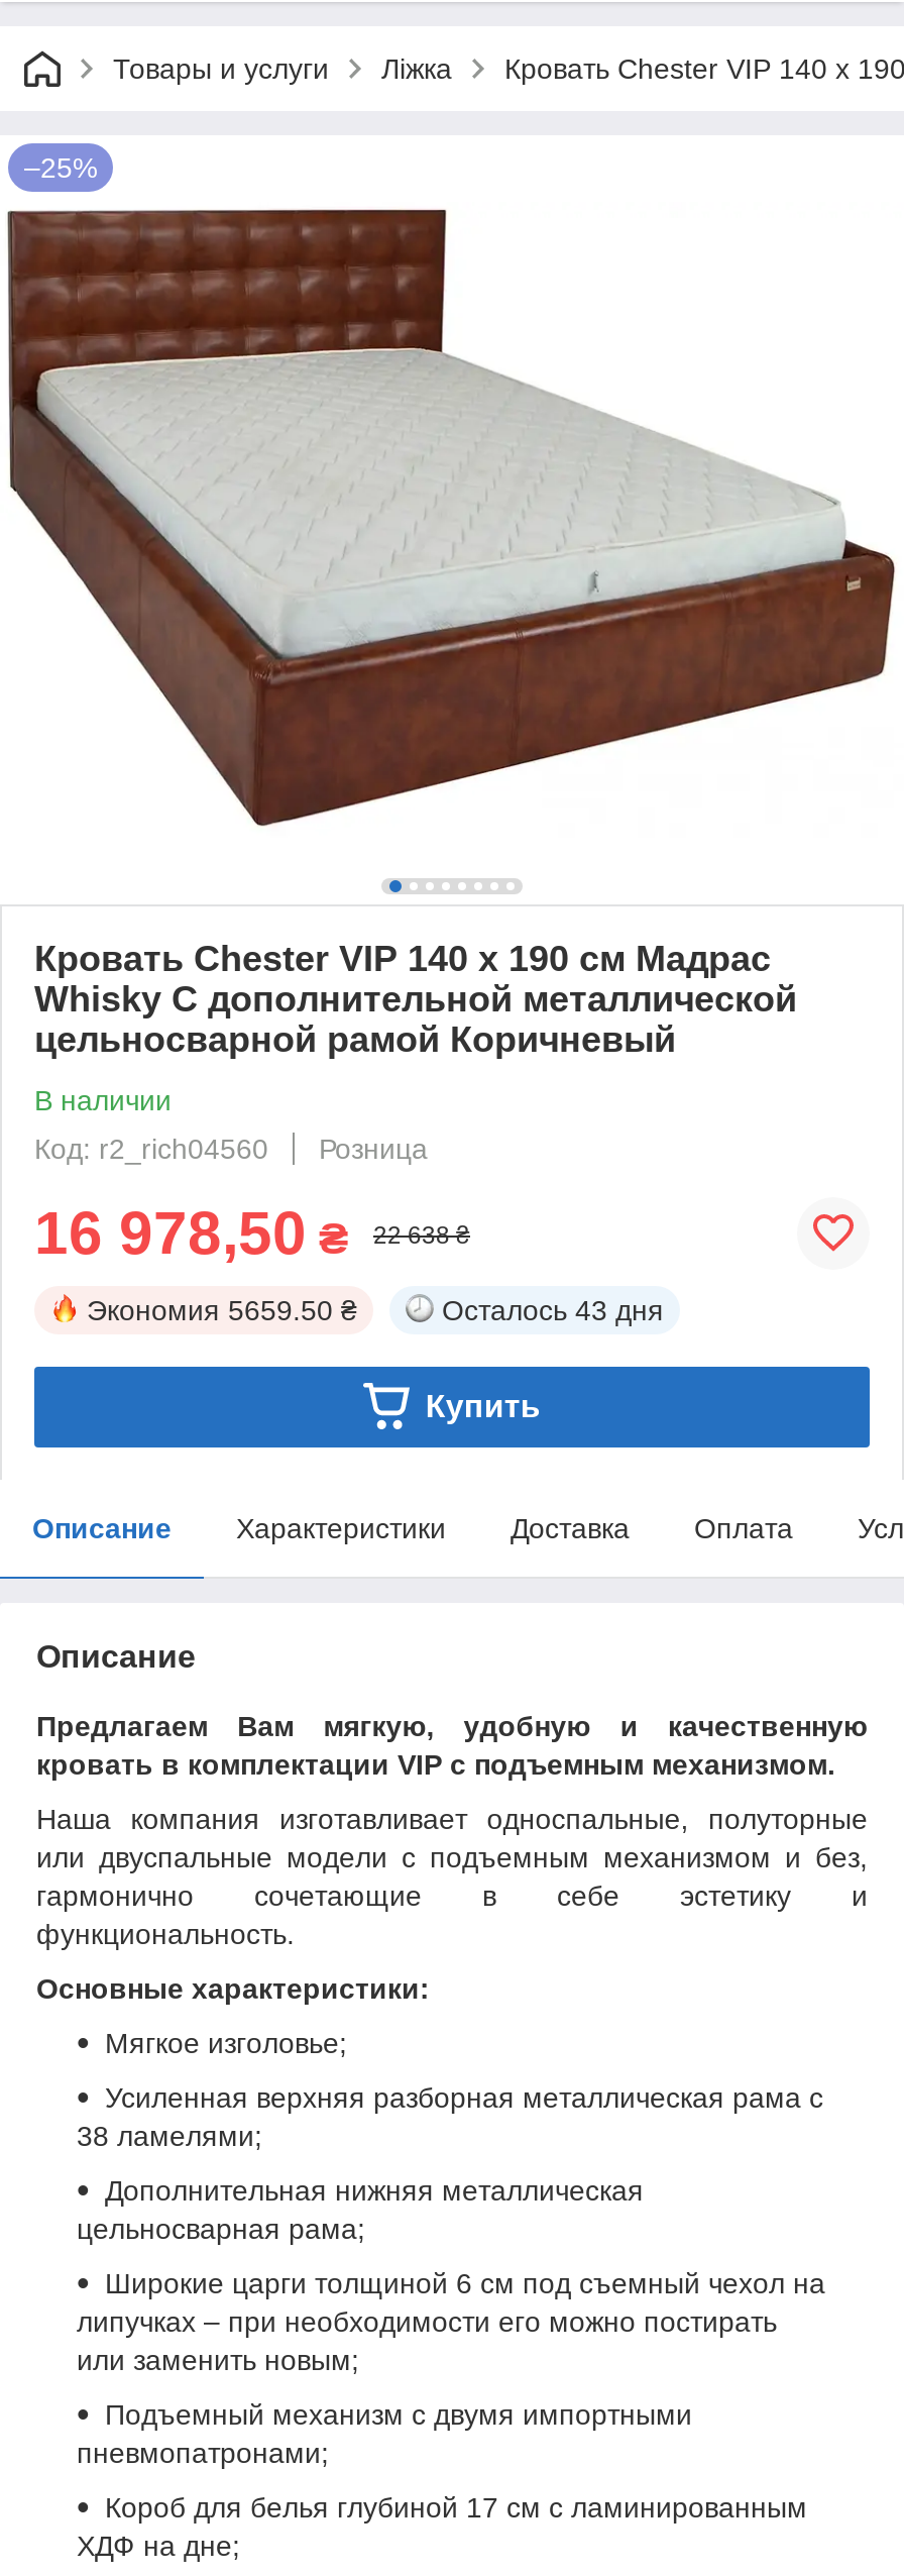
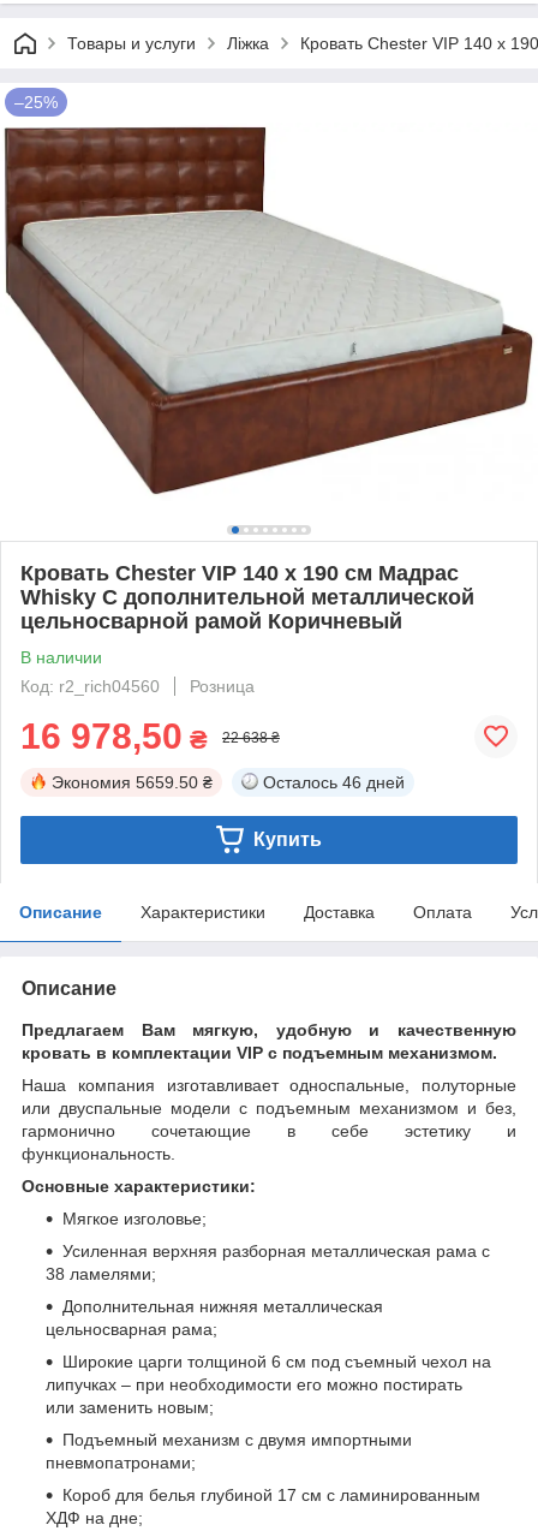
[442,1294,664,1326] Осталось 43 дня -> [263,772,405,792] Осталось 46 дней

